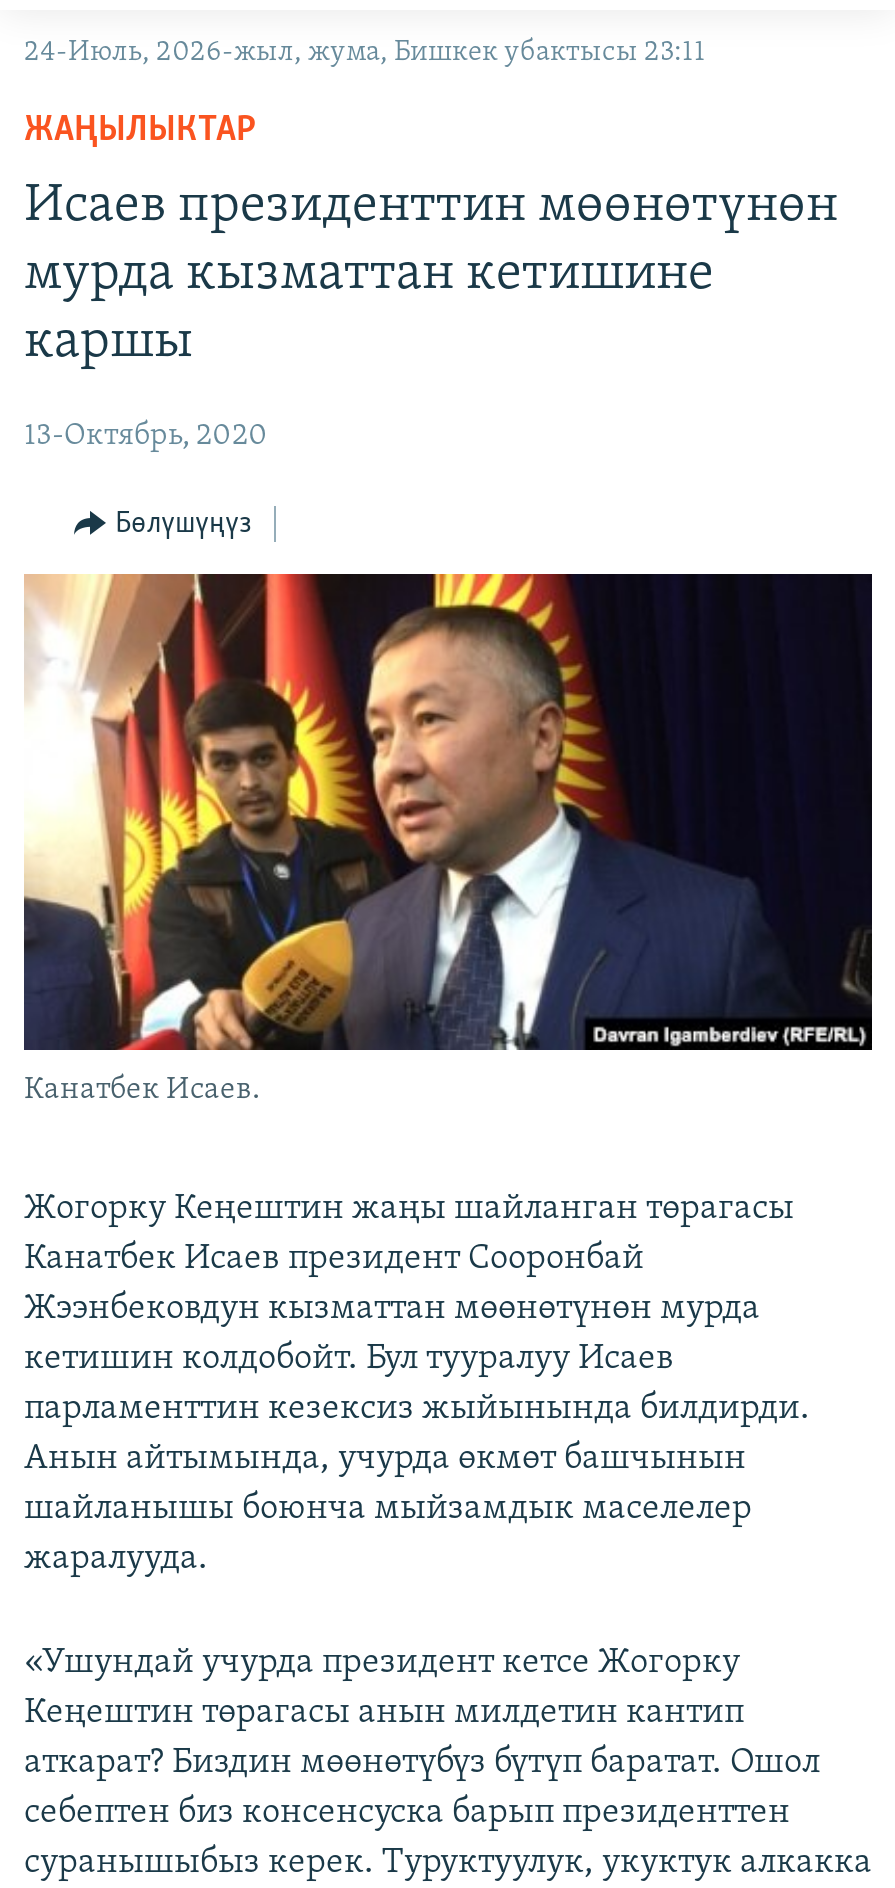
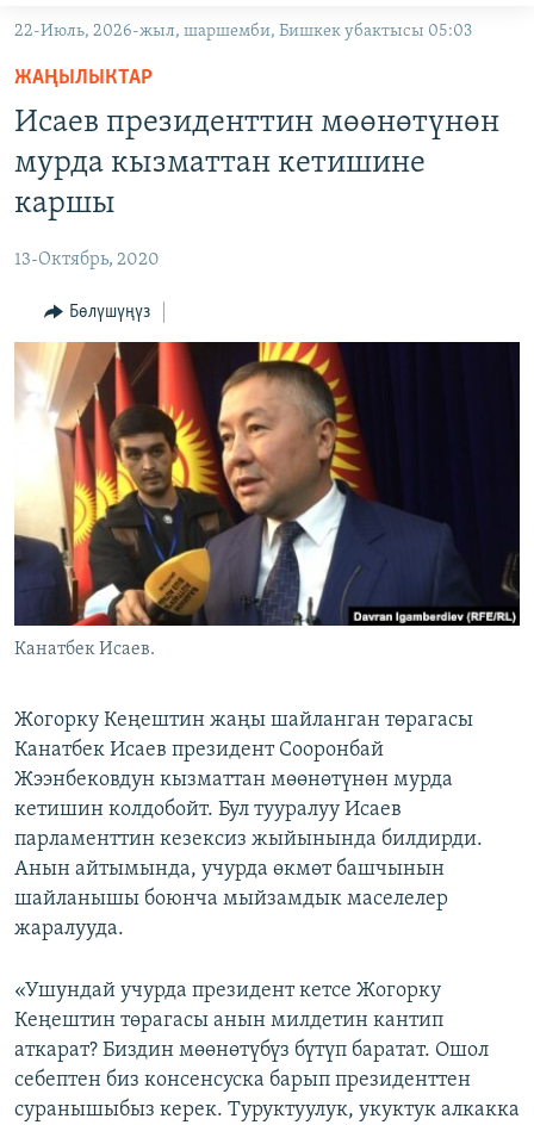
[24,38,706,68] 24-Июль, 2026-жыл, жума, Бишкек убактысы 23:11 -> [14,23,472,41] 22-Июль, 2026-жыл, шаршемби, Бишкек убактысы 05:03

